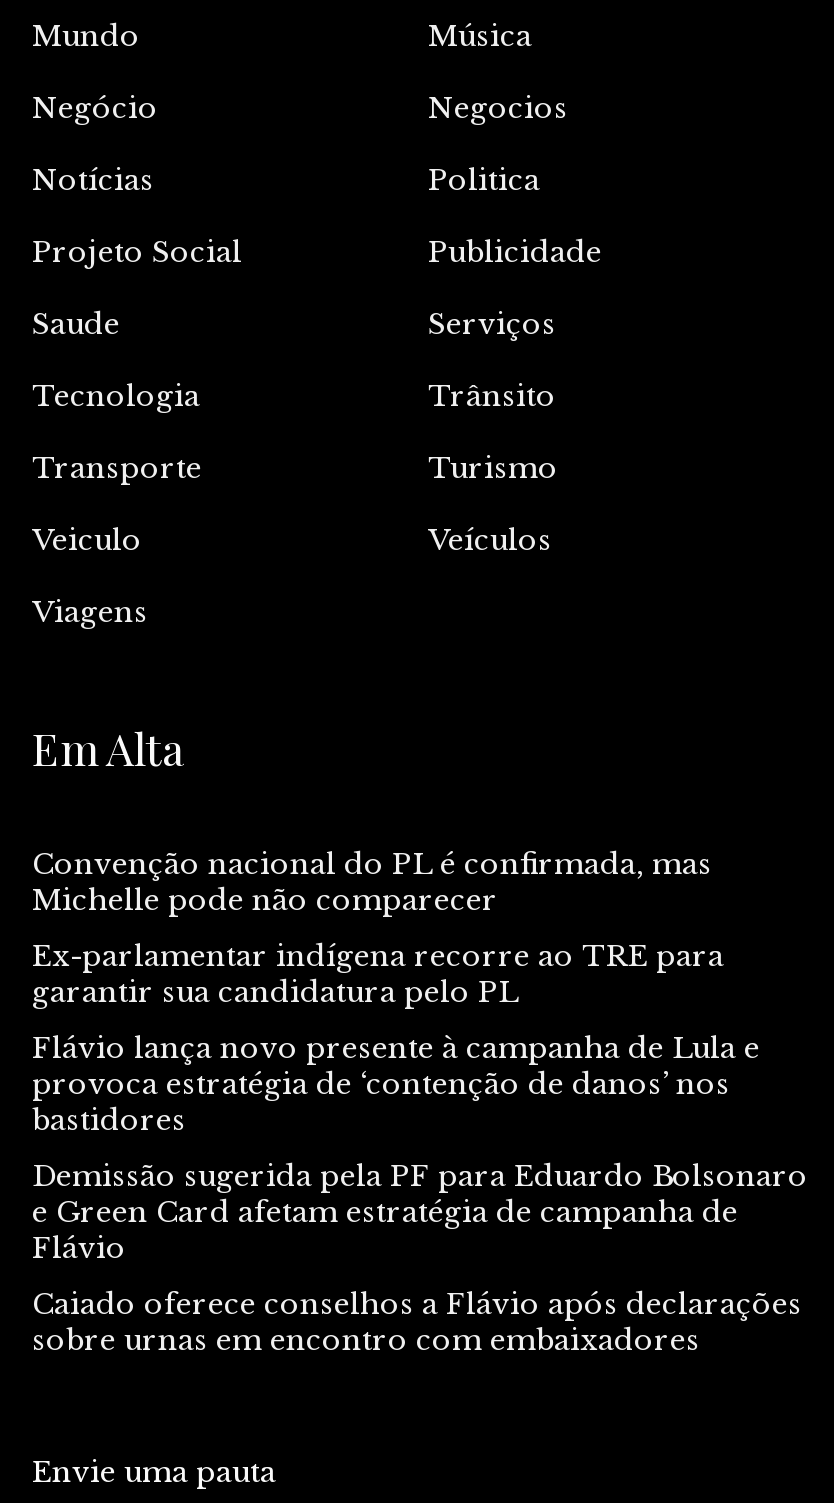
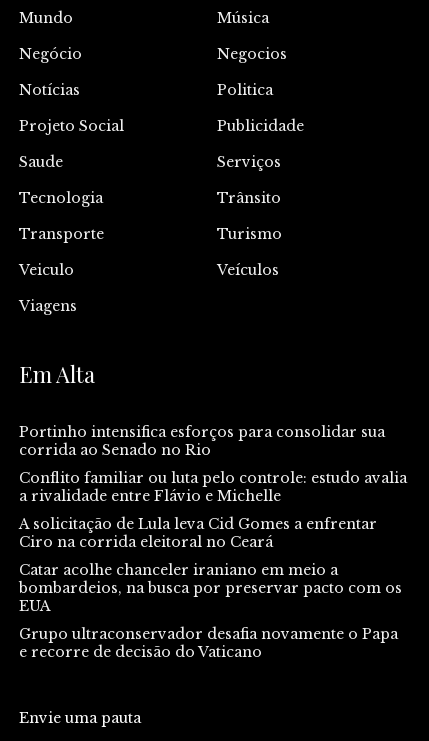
[32,846,712,918] Convenção nacional do PL é confirmada, mas | Michelle pode não comparecer -> [19,423,385,459] Portinho intensifica esforços para consolidar sua | corrida ao Senado no Rio
[32,938,724,1010] Ex-parlamentar indígena recorre ao TRE para | garantir sua candidatura pelo PL -> [19,469,407,505] Conflito familiar ou luta pelo controle: estudo avalia | a rivalidade entre Flávio e Michelle
[32,1030,760,1138] Flávio lança novo presente à campanha de Lula e | provoca estratégia de ‘contenção de danos’ nos | bastidores -> [19,515,377,551] A solicitação de Lula leva Cid Gomes a enfrentar | Ciro na corrida eleitoral no Ceará
[32,1158,808,1266] Demissão sugerida pela PF para Eduardo Bolsonaro | e Green Card afetam estratégia de campanha de | Flávio -> [19,561,402,615] Catar acolhe chanceler iraniano em meio a | bombardeios, na busca por preservar pacto com os | EUA
[32,1286,802,1358] Caiado oferece conselhos a Flávio após declarações | sobre urnas em encontro com embaixadores -> [19,625,398,661] Grupo ultraconservador desafia novamente o Papa | e recorre de decisão do Vaticano

